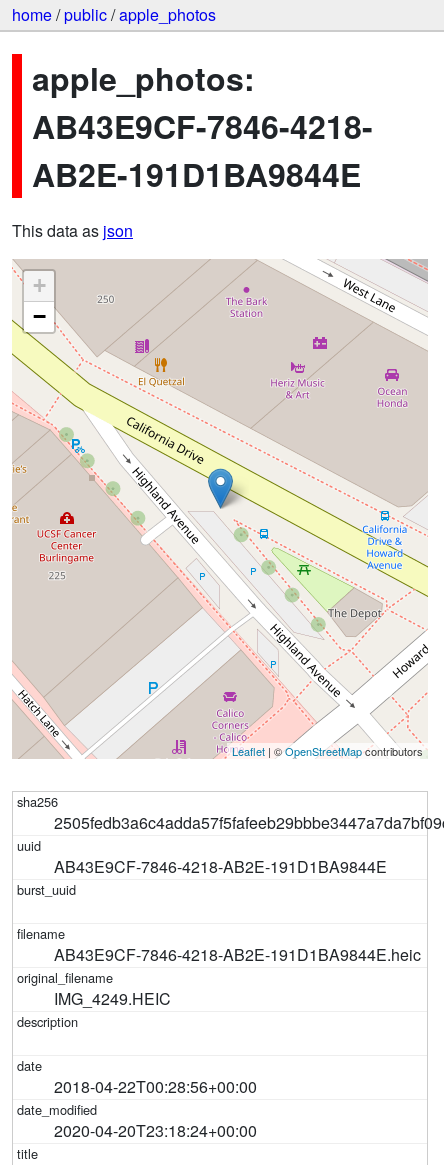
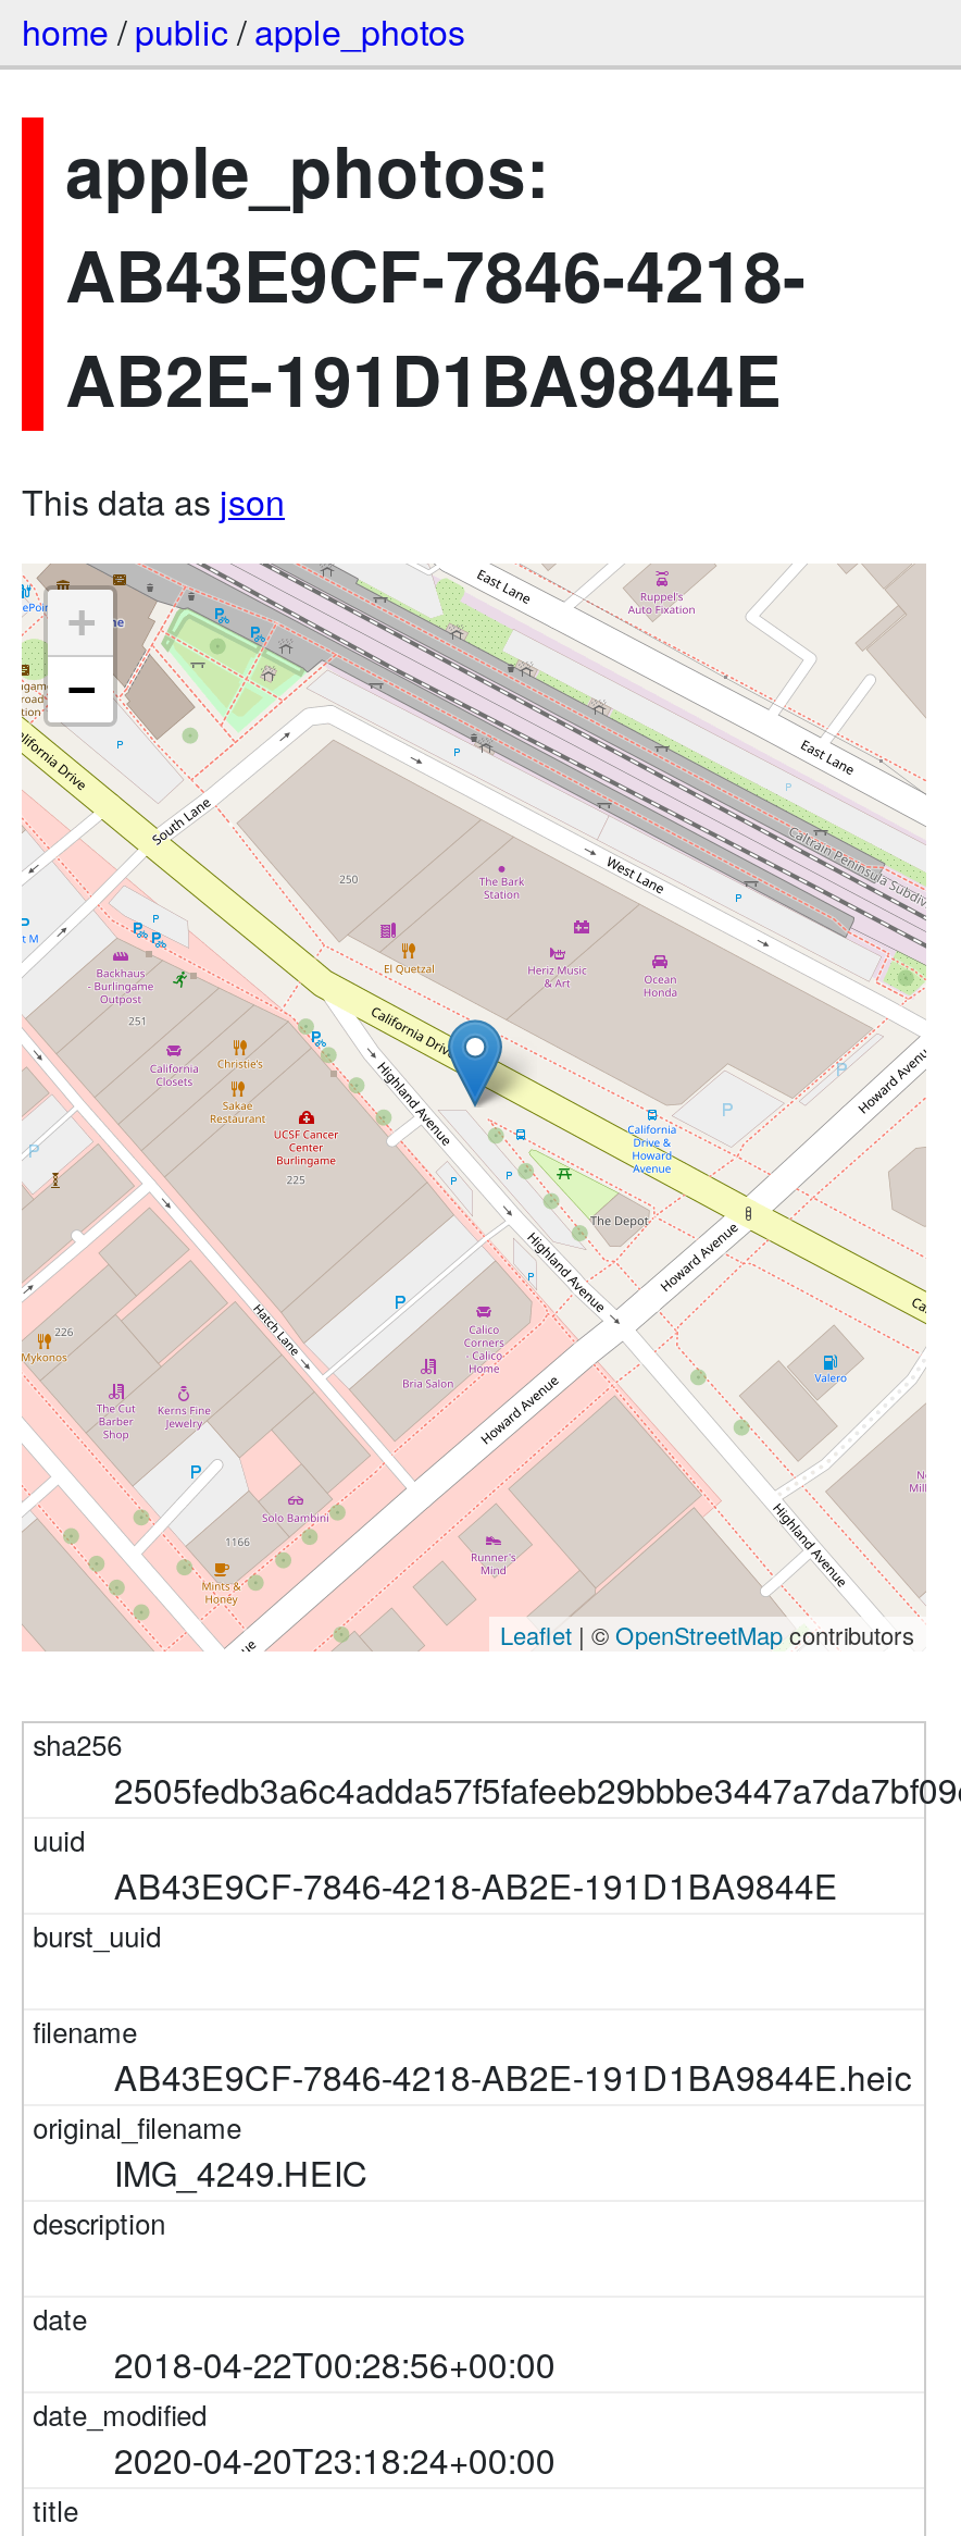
[11,259,428,759] [image] -> [20,564,926,1652] [image]

